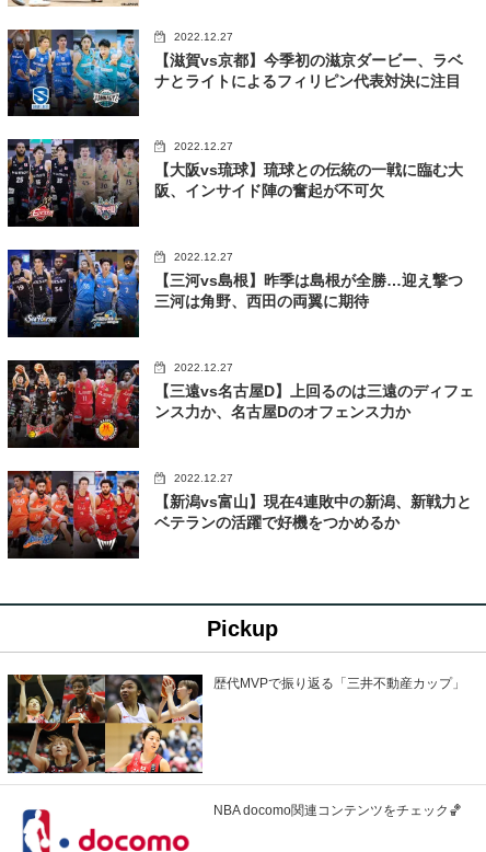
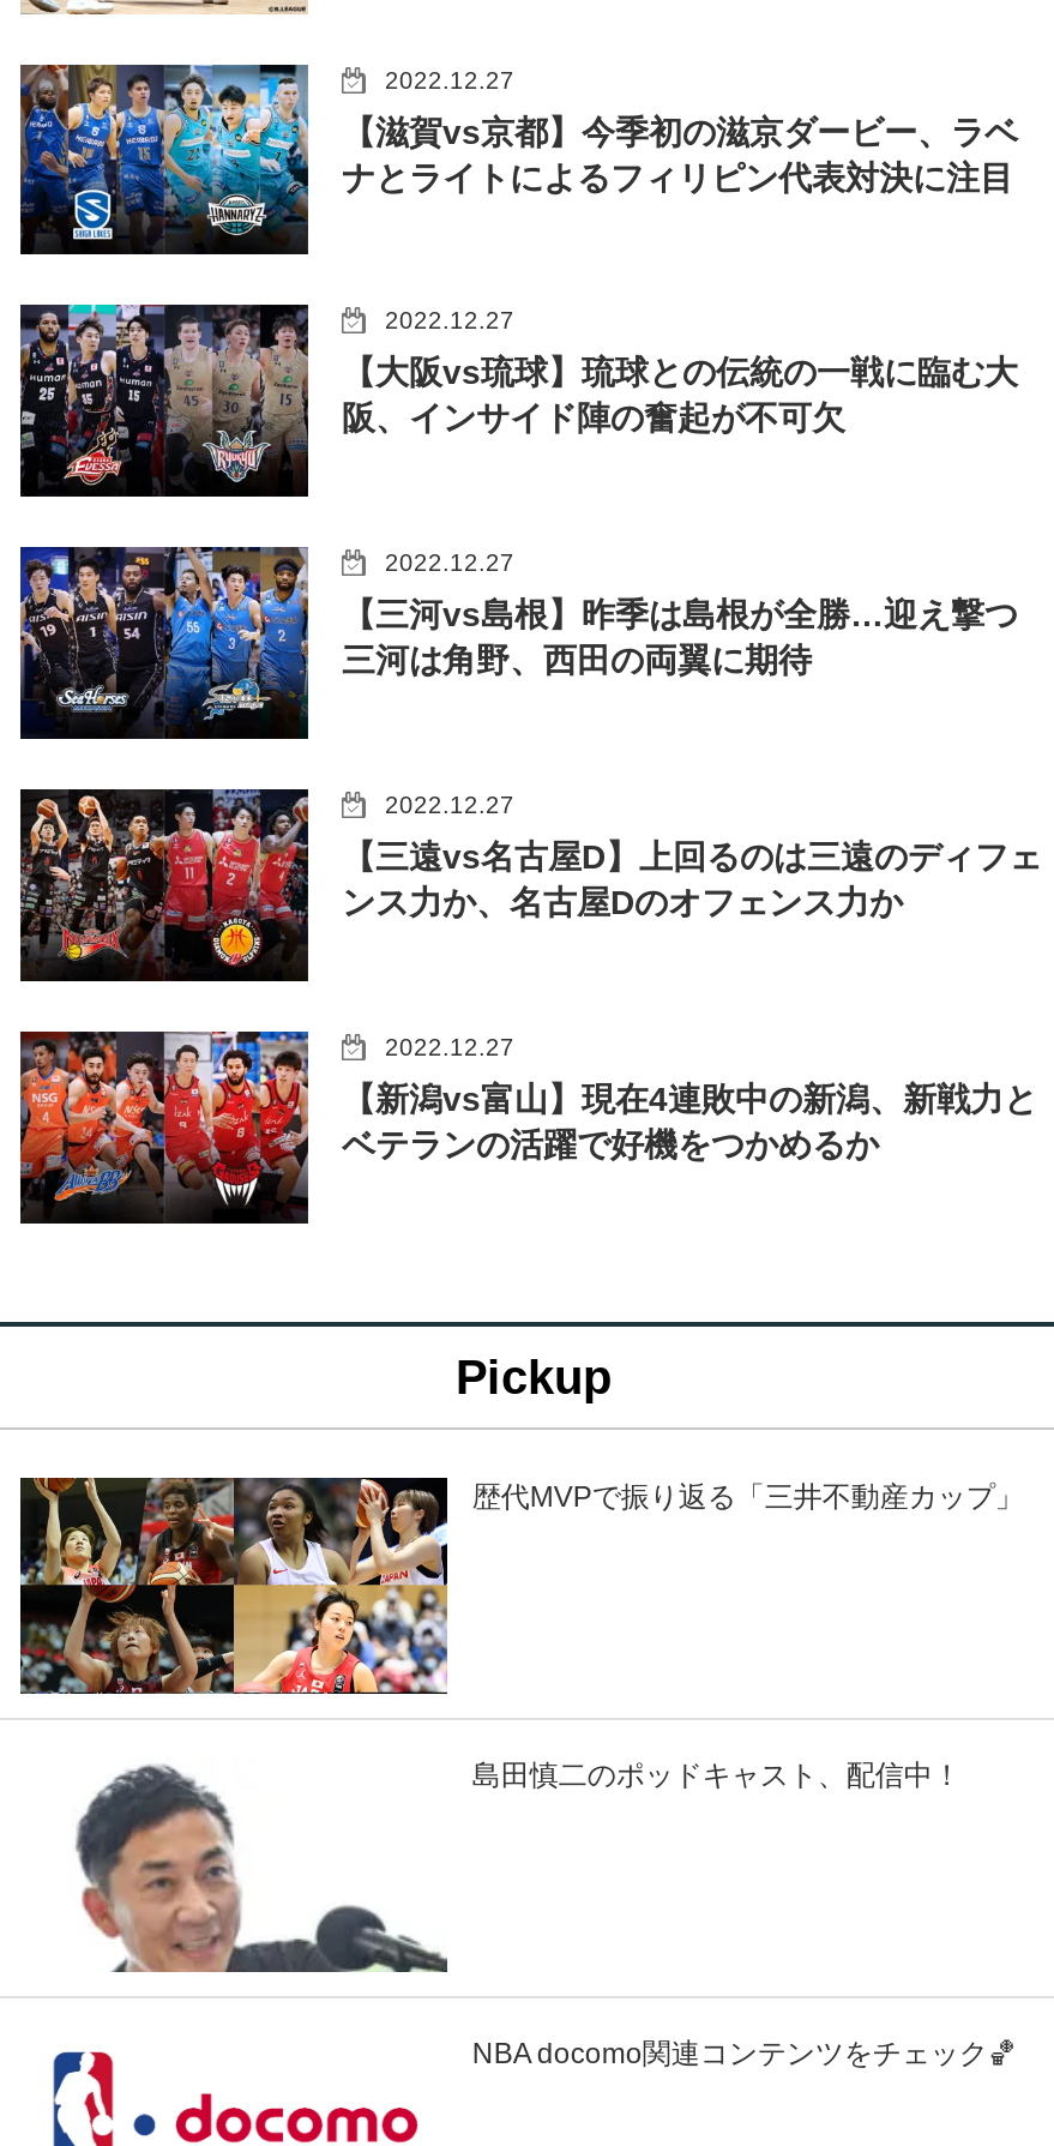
none -> [54,1758,961,1972] [image] | 島田慎二のポッドキャスト、配信中！

